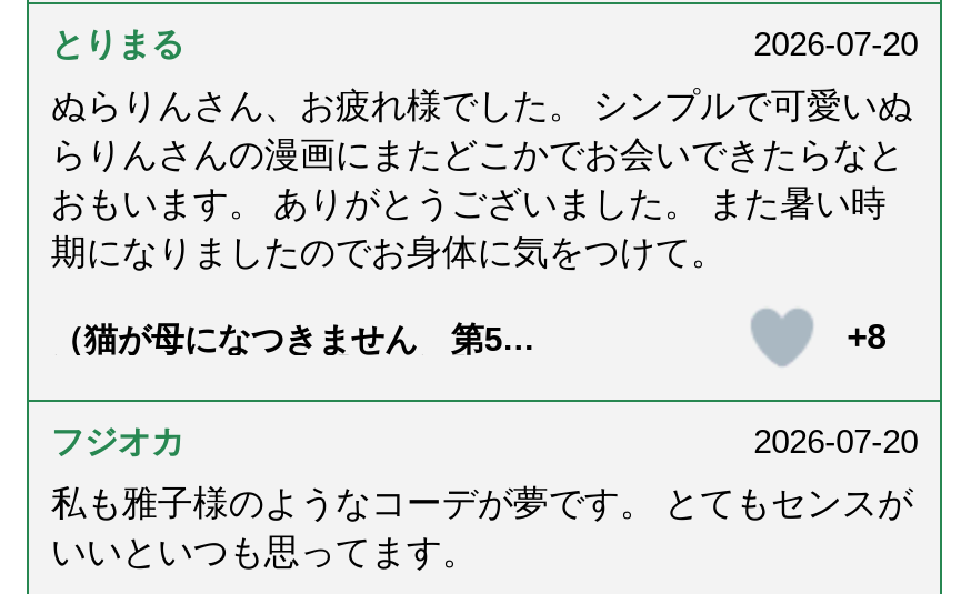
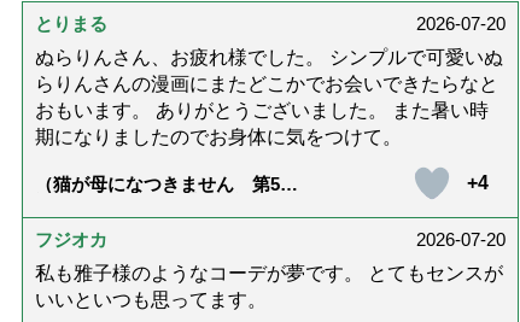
[847,318,887,356] +8 -> [467,173,489,193] +4

